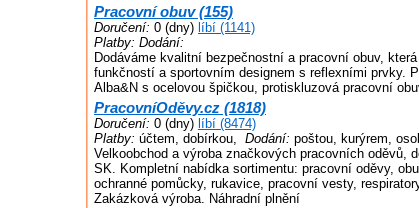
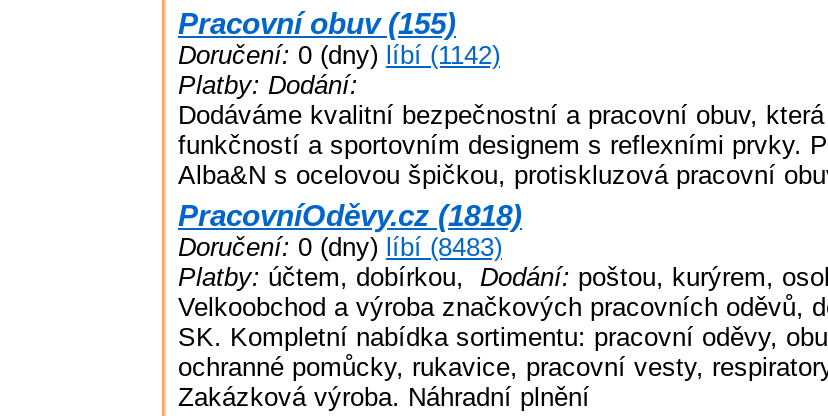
[94,20,255,35] Doručení: 0 (dny) líbí (1141) -> [178,40,500,70] Doručení: 0 (dny) líbí (1142)
[94,116,256,131] Doručení: 0 (dny) líbí (8474) -> [178,232,502,262] Doručení: 0 (dny) líbí (8483)

